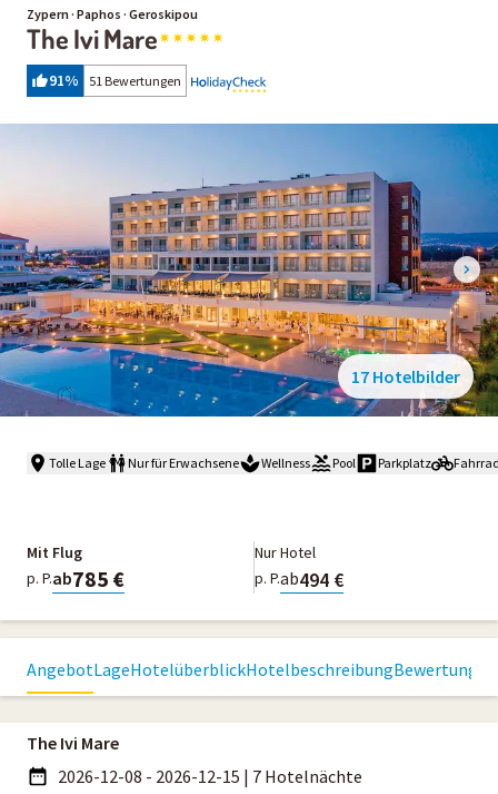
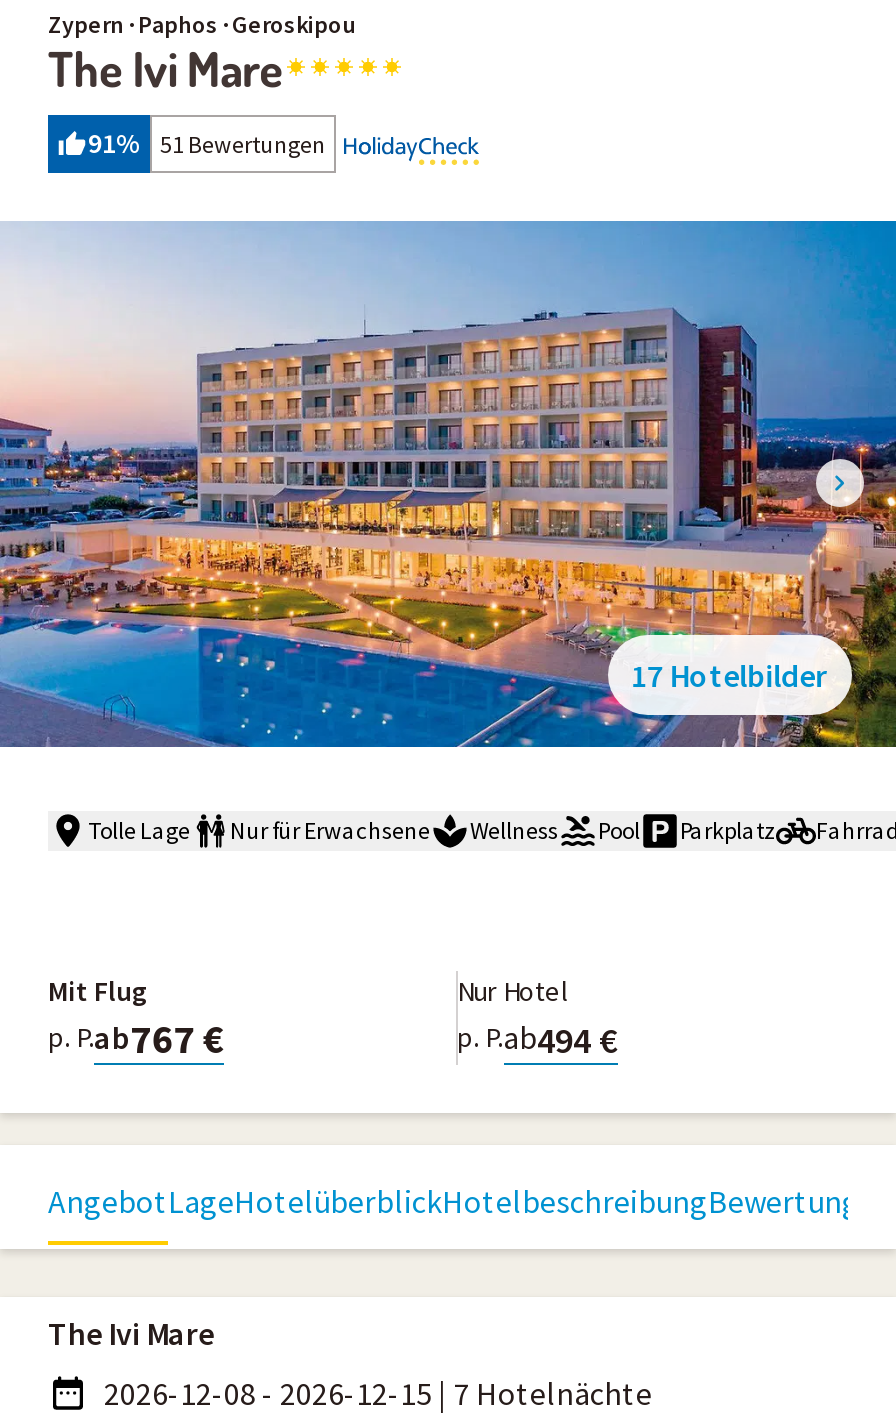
[27,564,124,592] p. P.ab785 € -> [48,1013,224,1063] p. P.ab767 €

